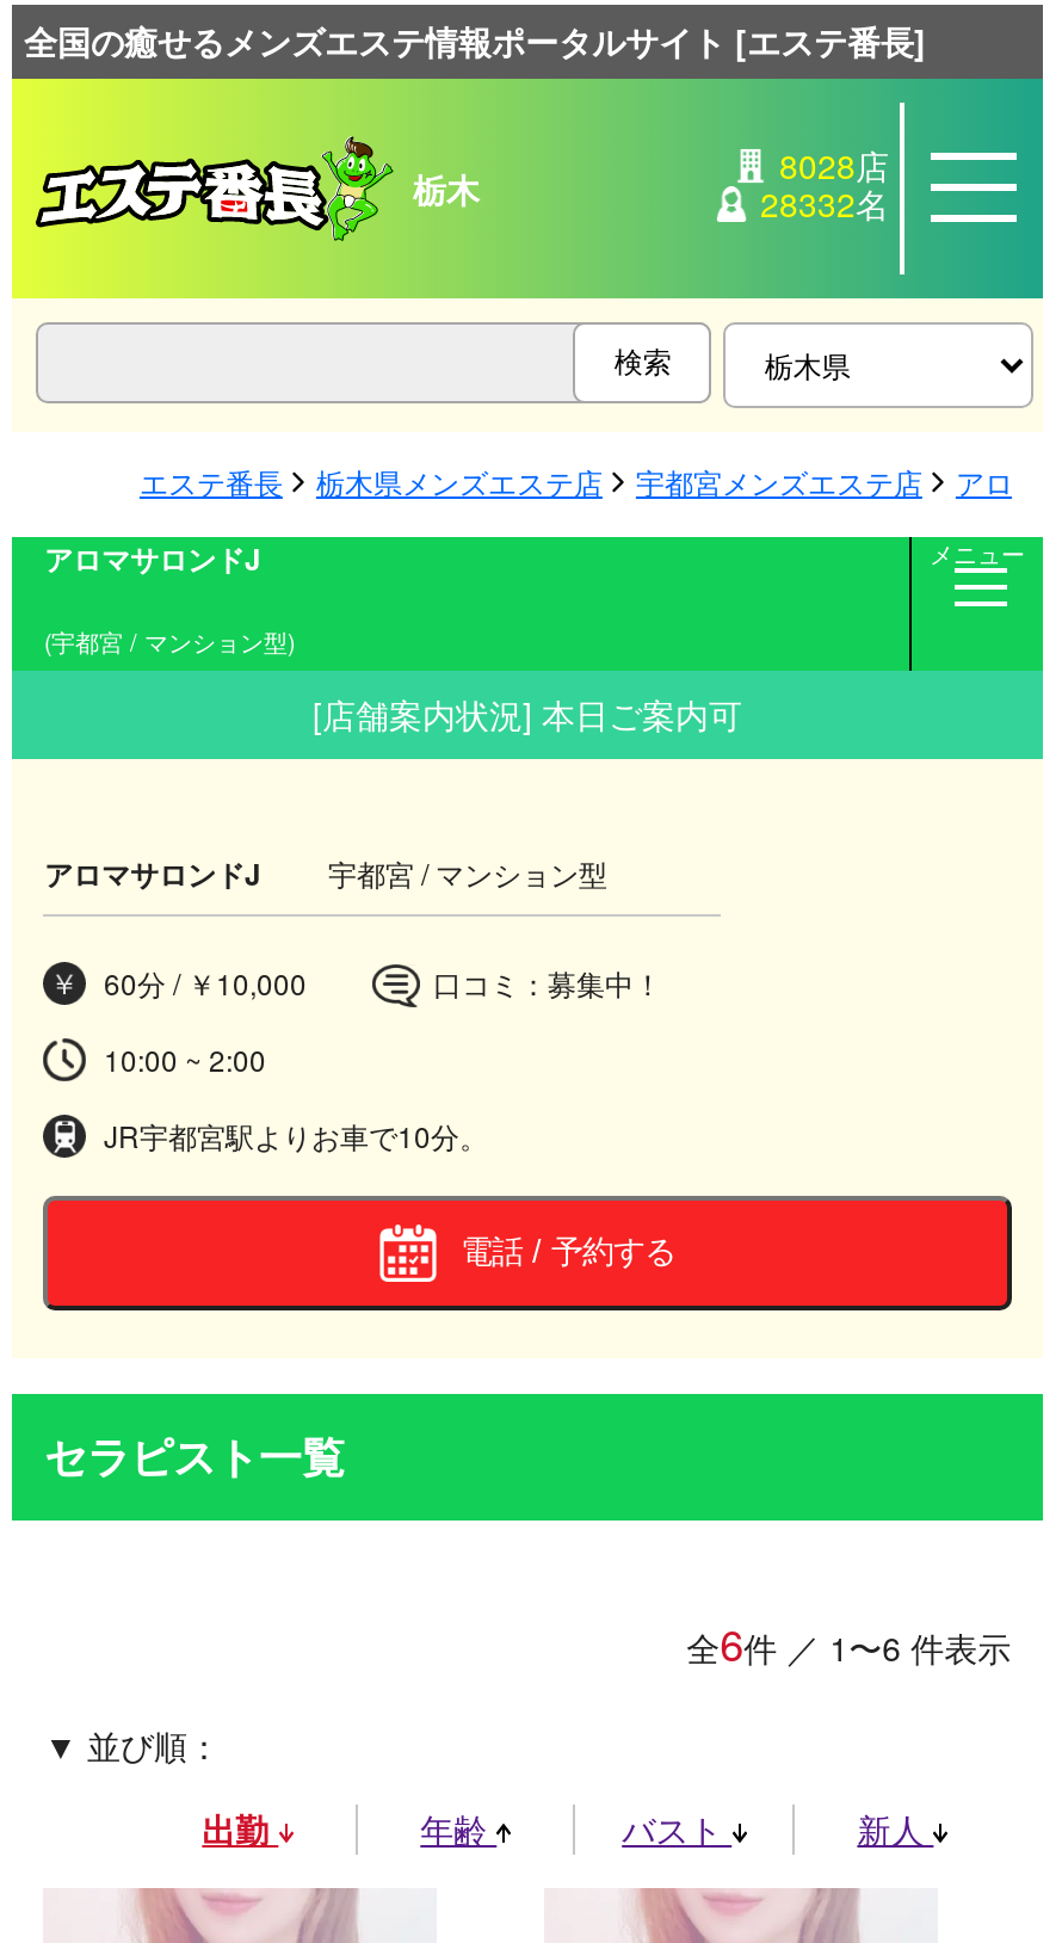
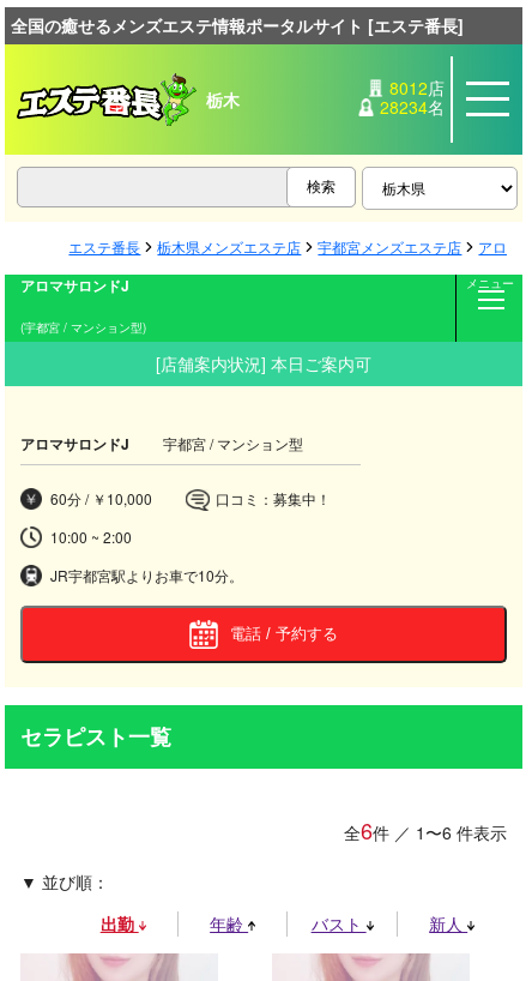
[779,141,889,189] 8028店 -> [390,76,445,100] 8012店
[760,179,889,227] 28332名 -> [380,95,445,119] 28234名

